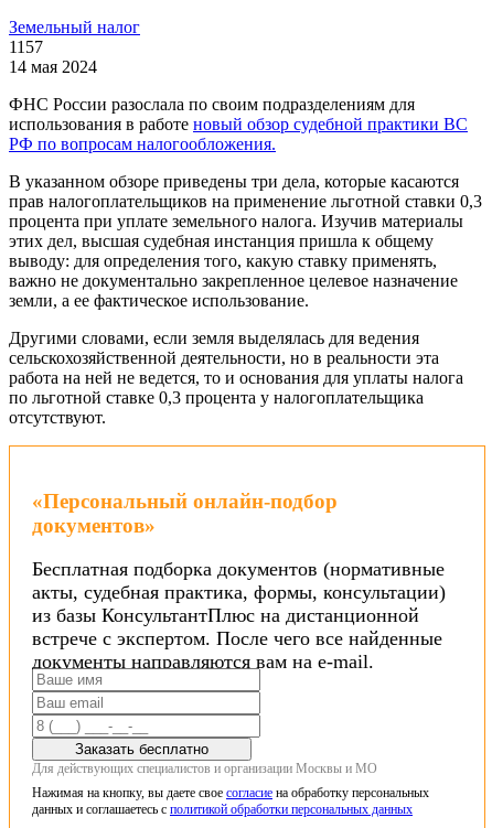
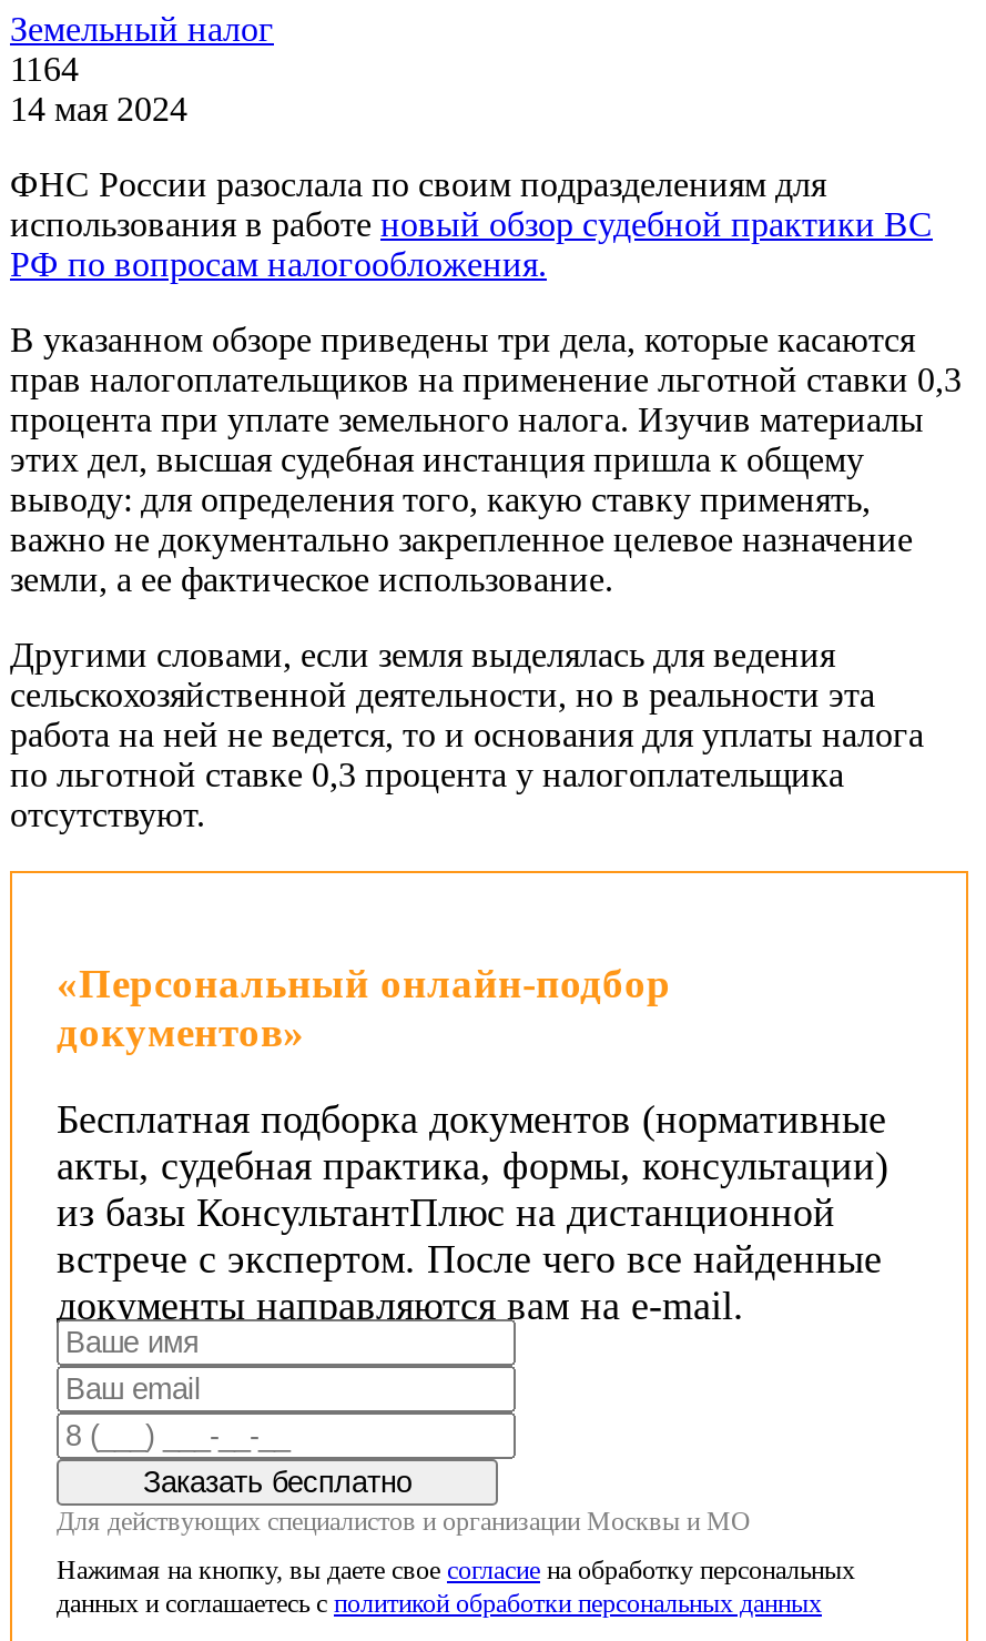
[9,37,43,56] 1157 -> [10,49,79,87] 1164

